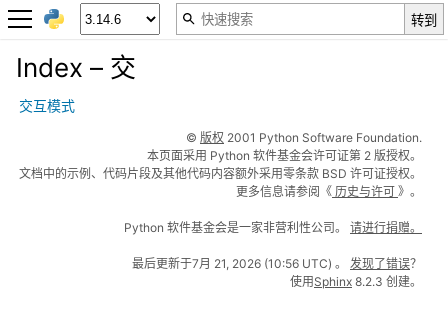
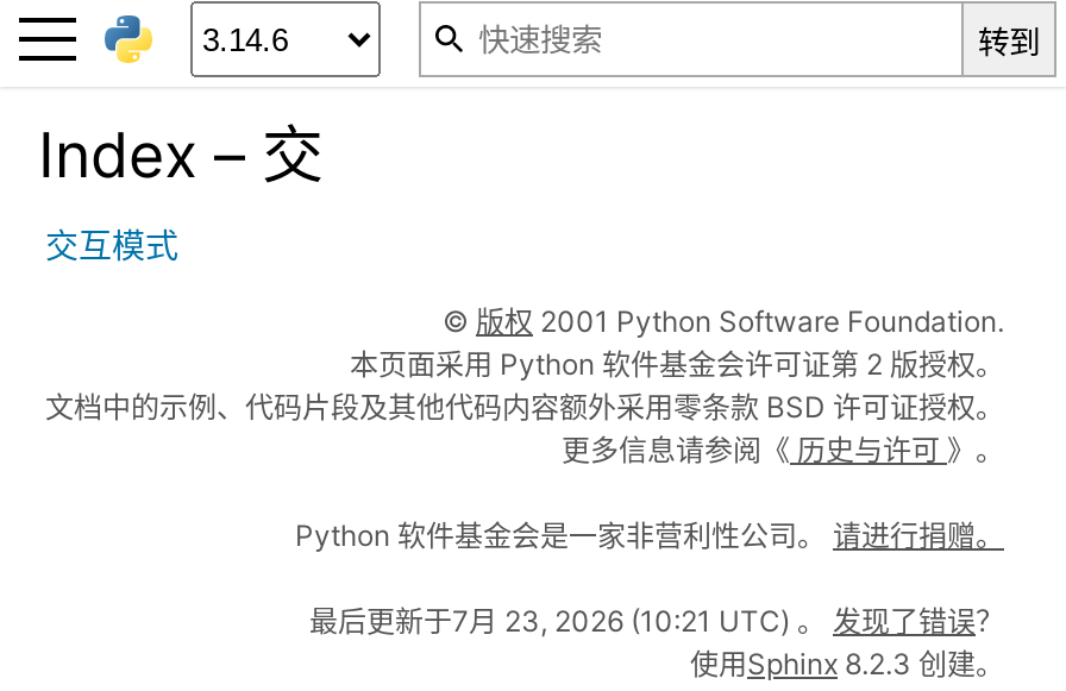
[132,256,422,271] 最后更新于7月 21, 2026 (10:56 UTC) 。发现了错误？ -> [309,602,1004,638] 最后更新于7月 23, 2026 (10:21 UTC) 。发现了错误？

